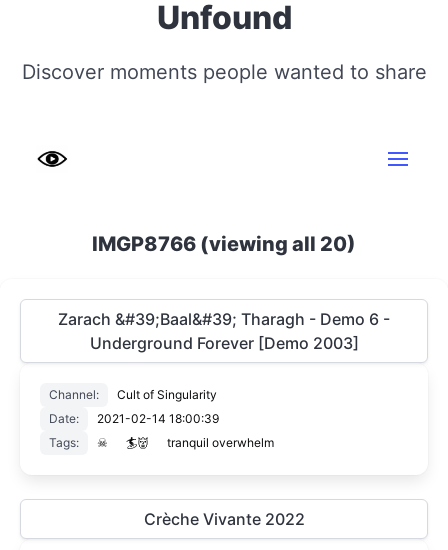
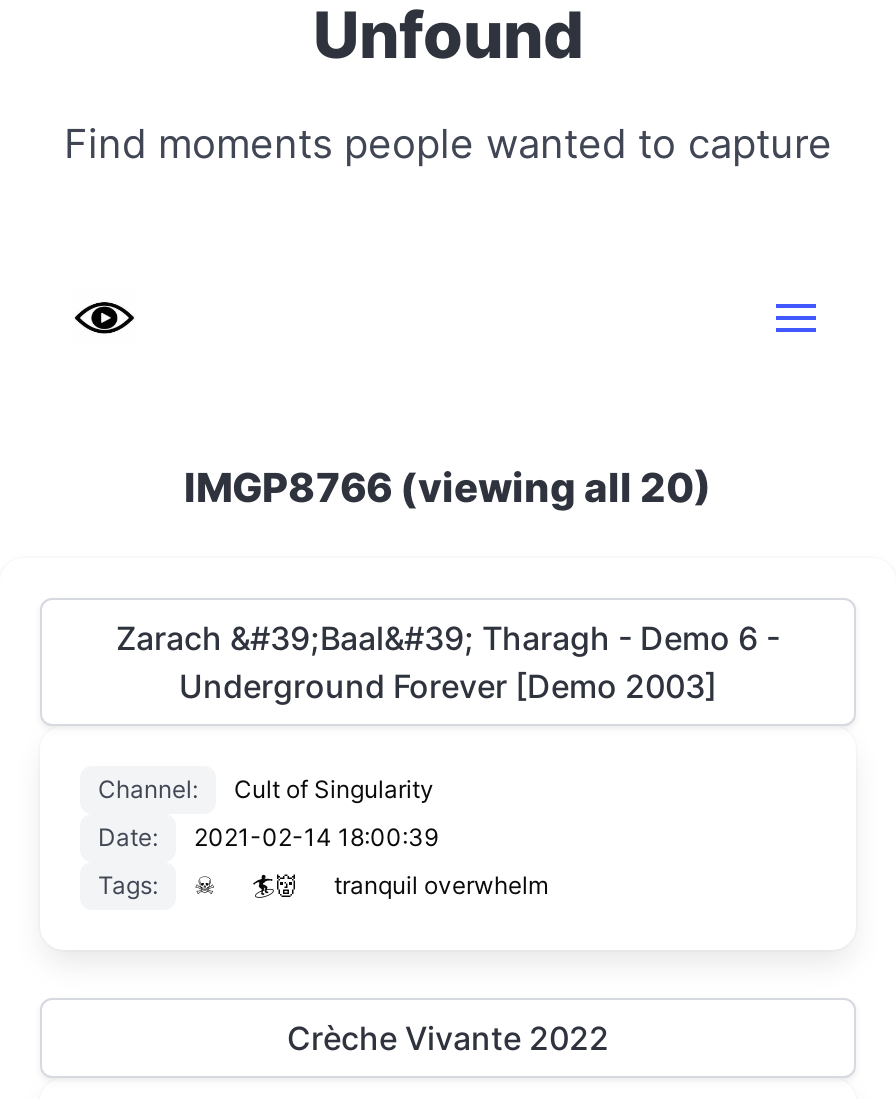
[21,60,426,84] Discover moments people wanted to share -> [64,120,832,168] Find moments people wanted to capture

